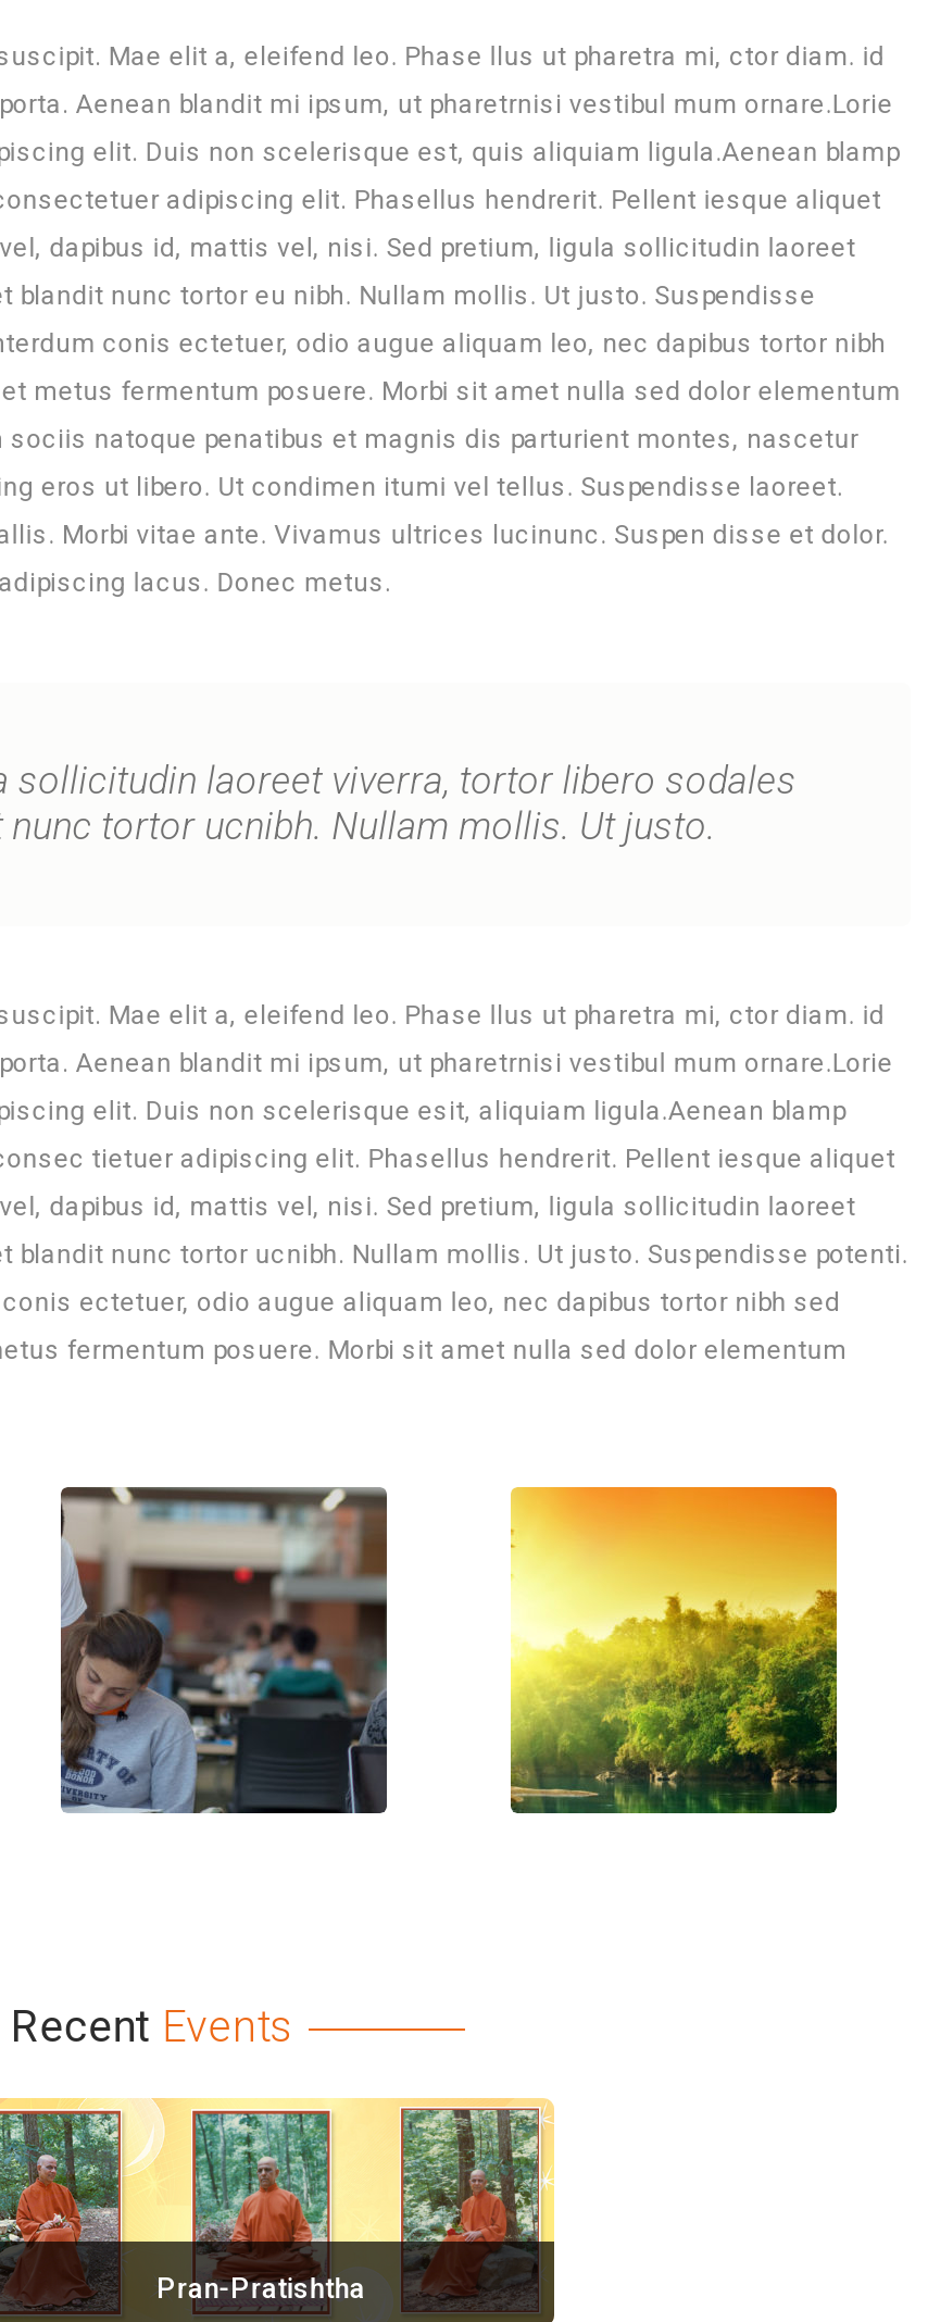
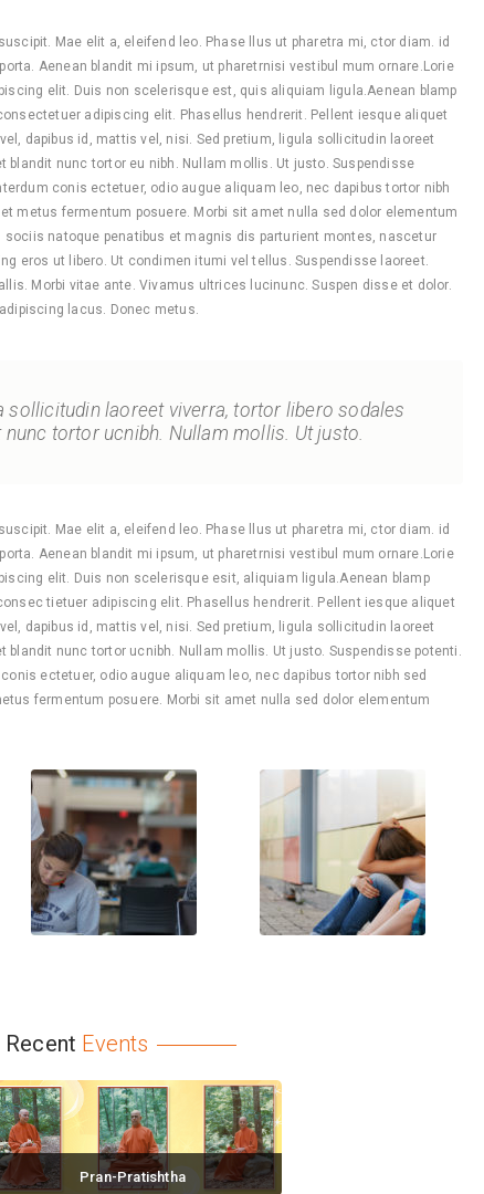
[509,1485,839,1815] [image] -> [260,768,427,936] [image]

